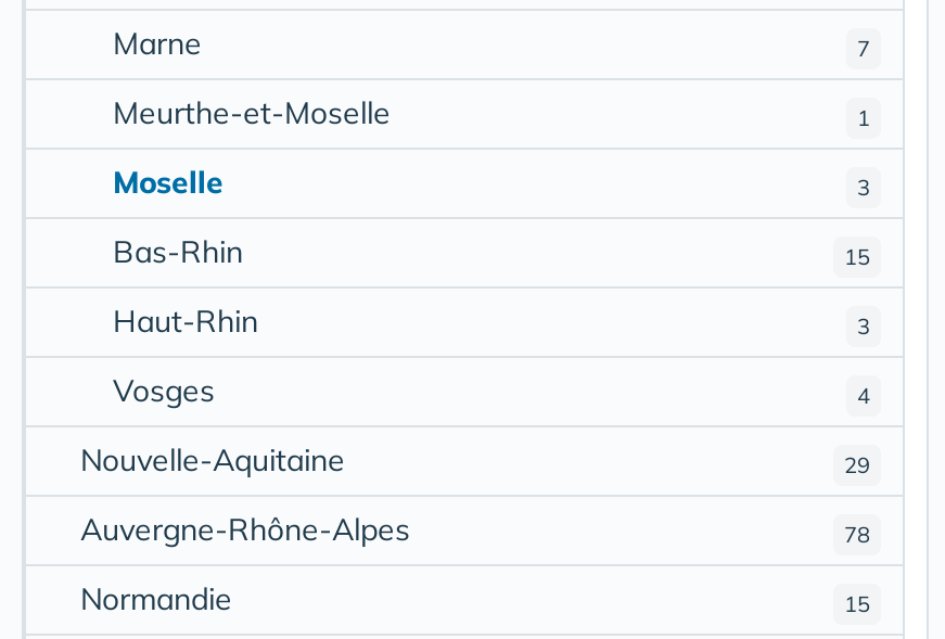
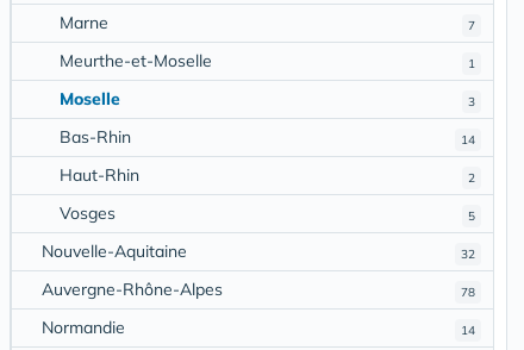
[844,242,870,270] 15 -> [461,132,475,147] 14
[857,312,870,340] 3 -> [468,170,475,185] 2
[857,381,870,409] 4 -> [468,208,475,223] 5
[844,450,870,479] 29 -> [461,246,475,261] 32
[844,589,870,618] 15 -> [461,322,475,338] 14

